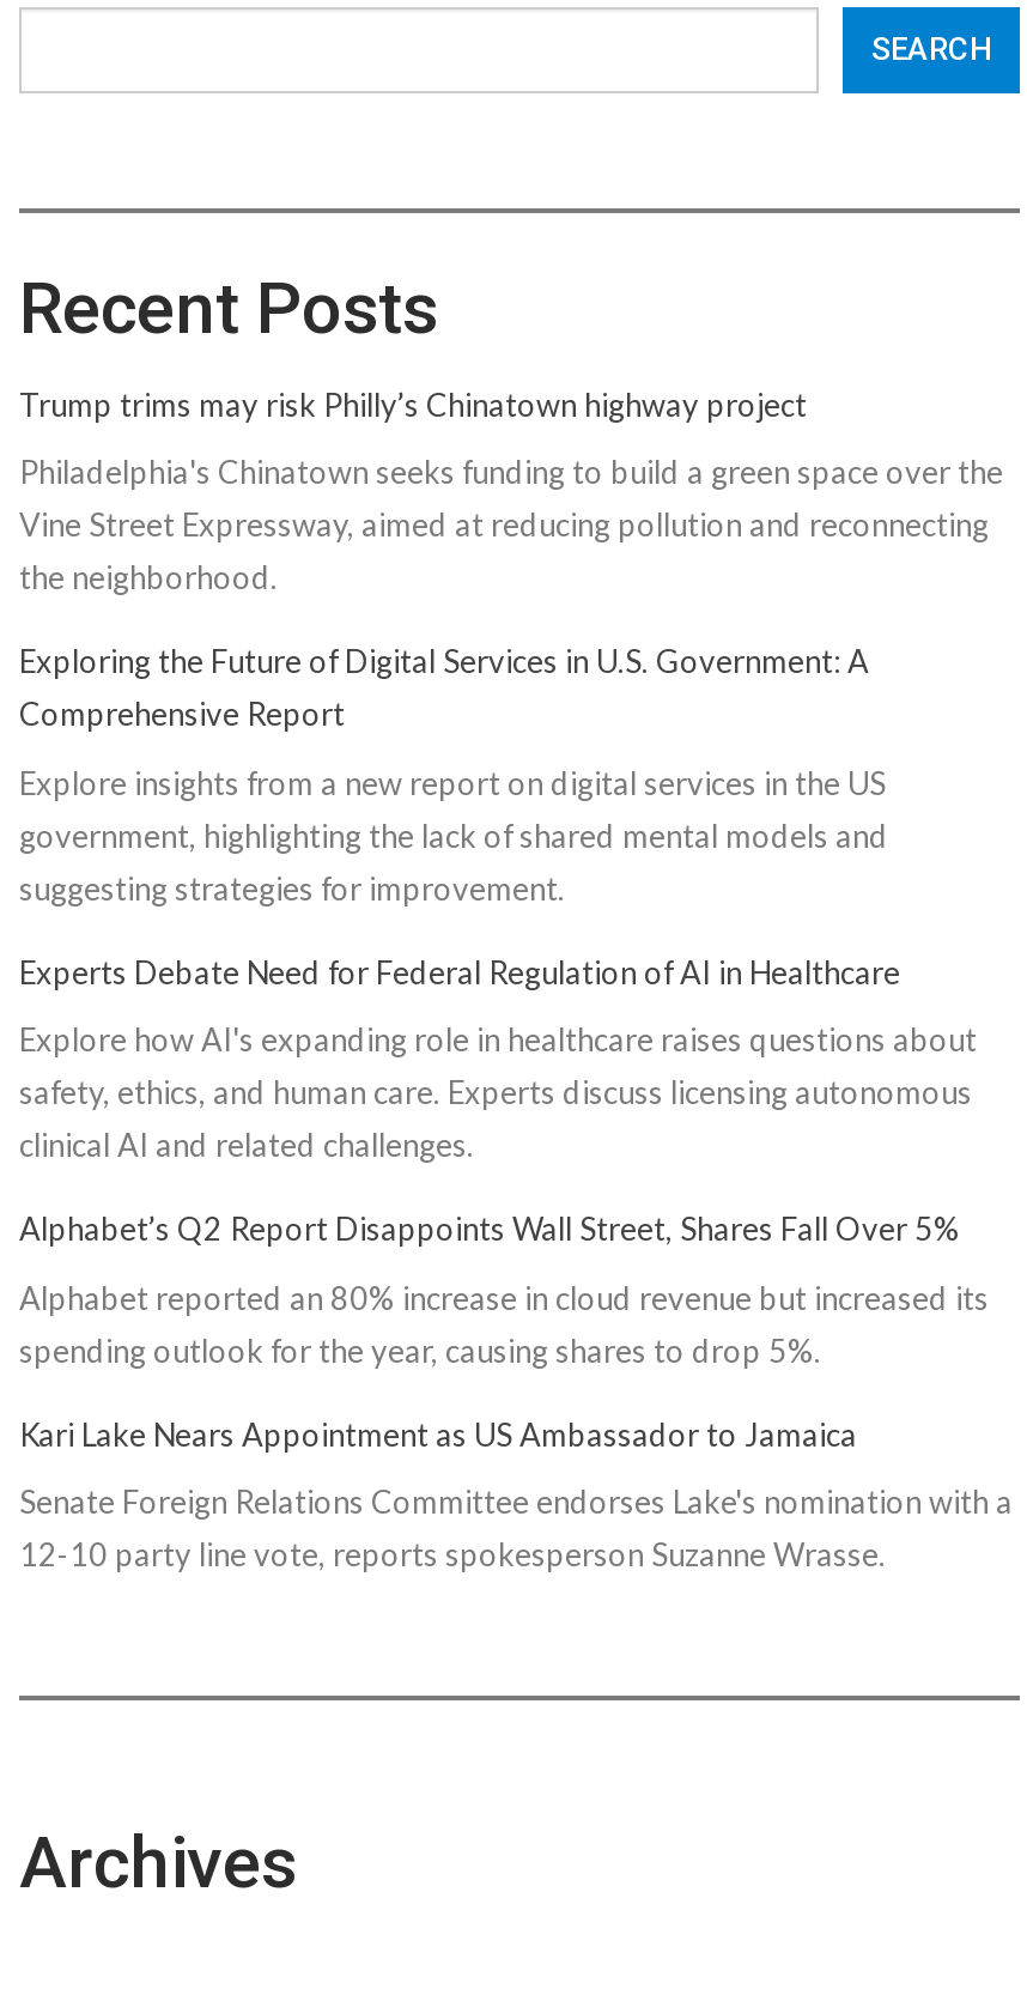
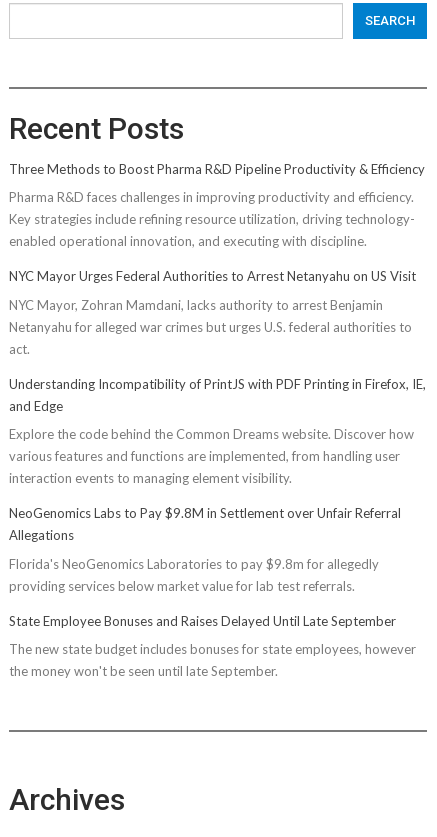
[19,385,807,423] Trump trims may risk Philly’s Chinatown highway project -> [9,161,425,177] Three Methods to Boost Pharma R&D Pipeline Productivity & Efficiency
[19,453,1003,597] Philadelphia's Chinatown seeks funding to build a green space over the | Vine Street Expressway, aimed at reducing pollution and reconnecting | the neighborhood. -> [9,189,415,249] Pharma R&D faces challenges in improving productivity and efficiency. | Key strategies include refining resource utilization, driving technology- | enabled operational innovation, and executing with discipline.
[19,642,869,733] Exploring the Future of Digital Services in U.S. Government: A | Comprehensive Report -> [9,268,416,284] NYC Mayor Urges Federal Authorities to Arrest Netanyahu on US Visit
[19,763,888,907] Explore insights from a new report on digital services in the US | government, highlighting the lack of shared mental models and | suggesting strategies for improvement. -> [9,297,412,357] NYC Mayor, Zohran Mamdani, lacks authority to arrest Benjamin | Netanyahu for alleged war crimes but urges U.S. federal authorities to | act.
[19,952,900,991] Experts Debate Need for Federal Regulation of AI in Healthcare -> [9,376,426,414] Understanding Incompatibility of PrintJS with PDF Printing in Firefox, IE, | and Edge
[19,1021,977,1164] Explore how AI's expanding role in healthcare raises questions about | safety, ethics, and human care. Experts discuss licensing autonomous | clinical AI and related challenges. -> [9,426,414,486] Explore the code behind the Common Dreams website. Discover how | various features and functions are implemented, from handling user | interaction events to managing element visibility.
[19,1210,960,1248] Alphabet’s Q2 Report Disappoints Wall Street, Shares Fall Over 5% -> [9,505,401,543] NeoGenomics Labs to Pay $9.8M in Settlement over Unfair Referral | Allegations
[19,1278,989,1369] Alphabet reported an 80% increase in cloud revenue but increased its | spending outlook for the year, causing shares to drop 5%. -> [9,556,379,594] Florida's NeoGenomics Laboratories to pay $9.8m for allegedly | providing services below market value for lab test referrals.
[19,1415,857,1453] Kari Lake Nears Appointment as US Ambassador to Jamaica -> [9,613,396,629] State Employee Bonuses and Raises Delayed Until Late September
[19,1483,1013,1574] Senate Foreign Relations Committee endorses Lake's nomination with a | 12-10 party line vote, reports spokesperson Suzanne Wrasse. -> [9,641,416,679] The new state budget includes bonuses for state employees, however | the money won't be seen until late September.

